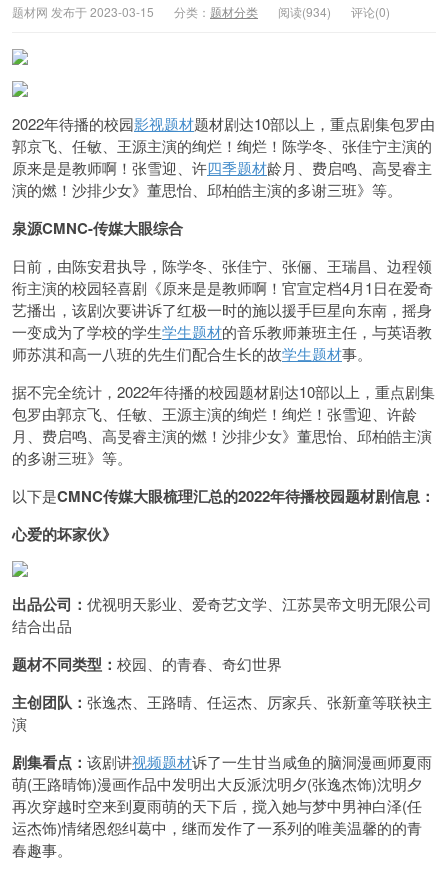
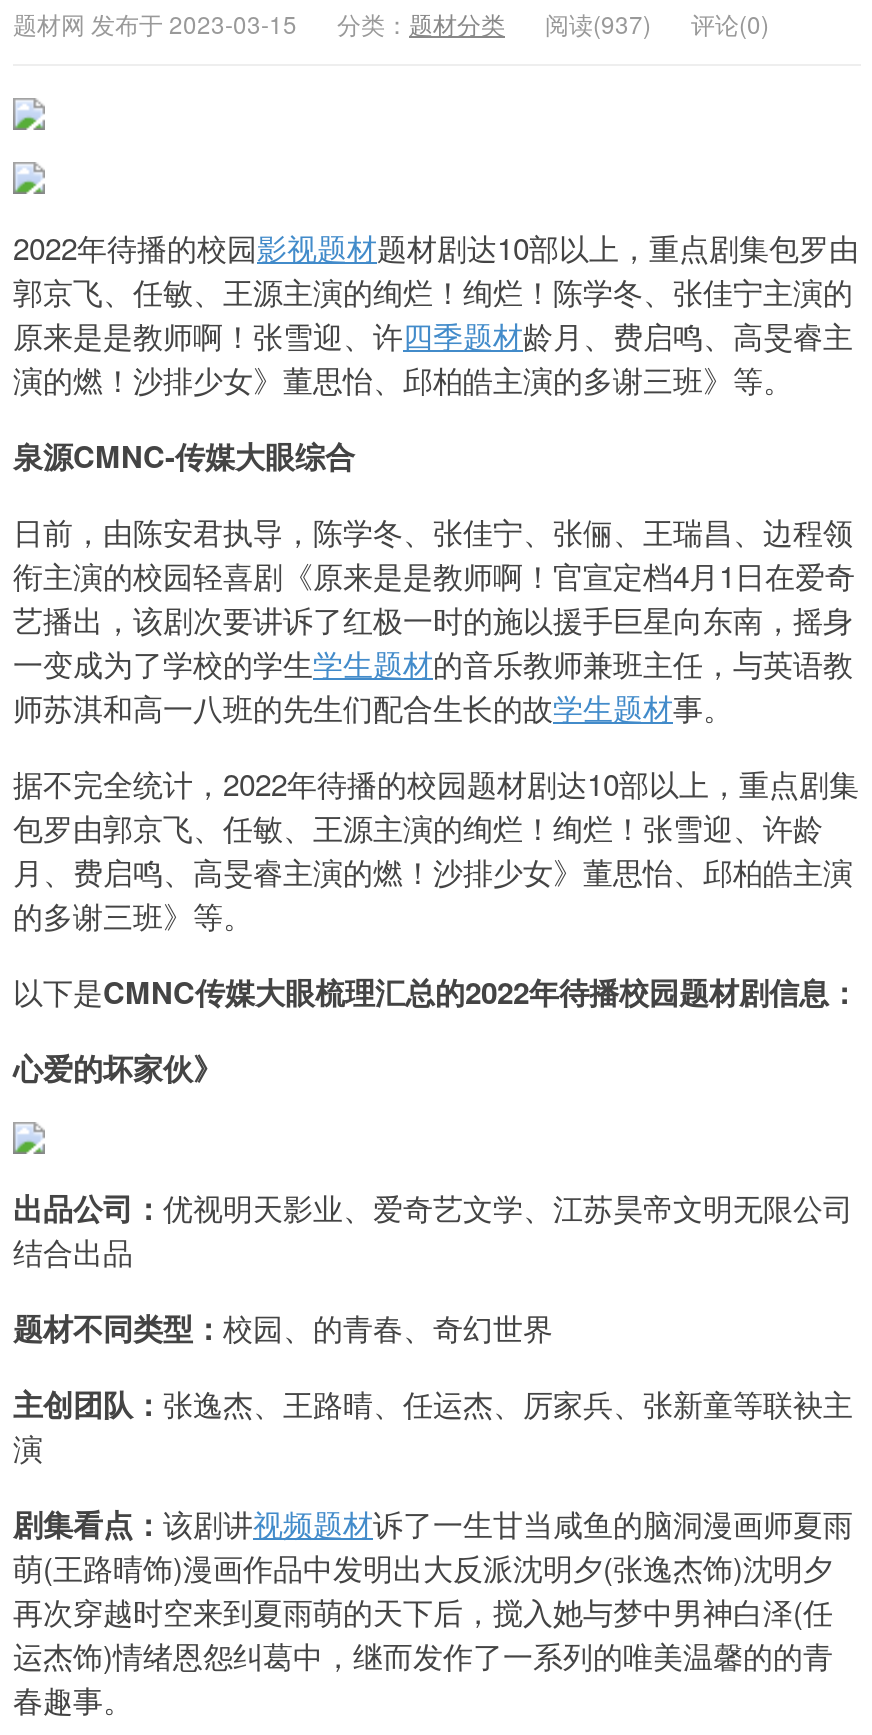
[12,3,390,20] 题材网 发布于 2023-03-15 分类：题材分类 阅读(934) 评论(0) -> [13,6,769,40] 题材网 发布于 2023-03-15 分类：题材分类 阅读(937) 评论(0)

